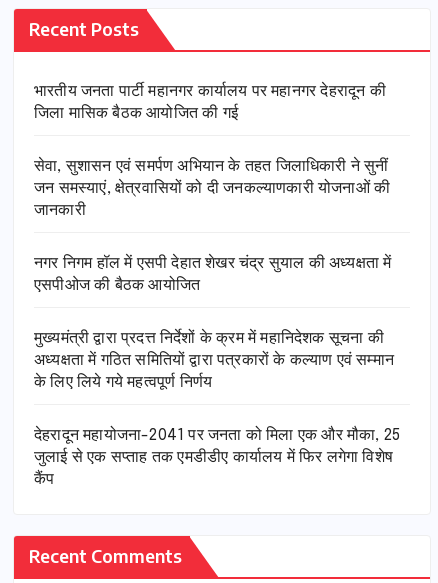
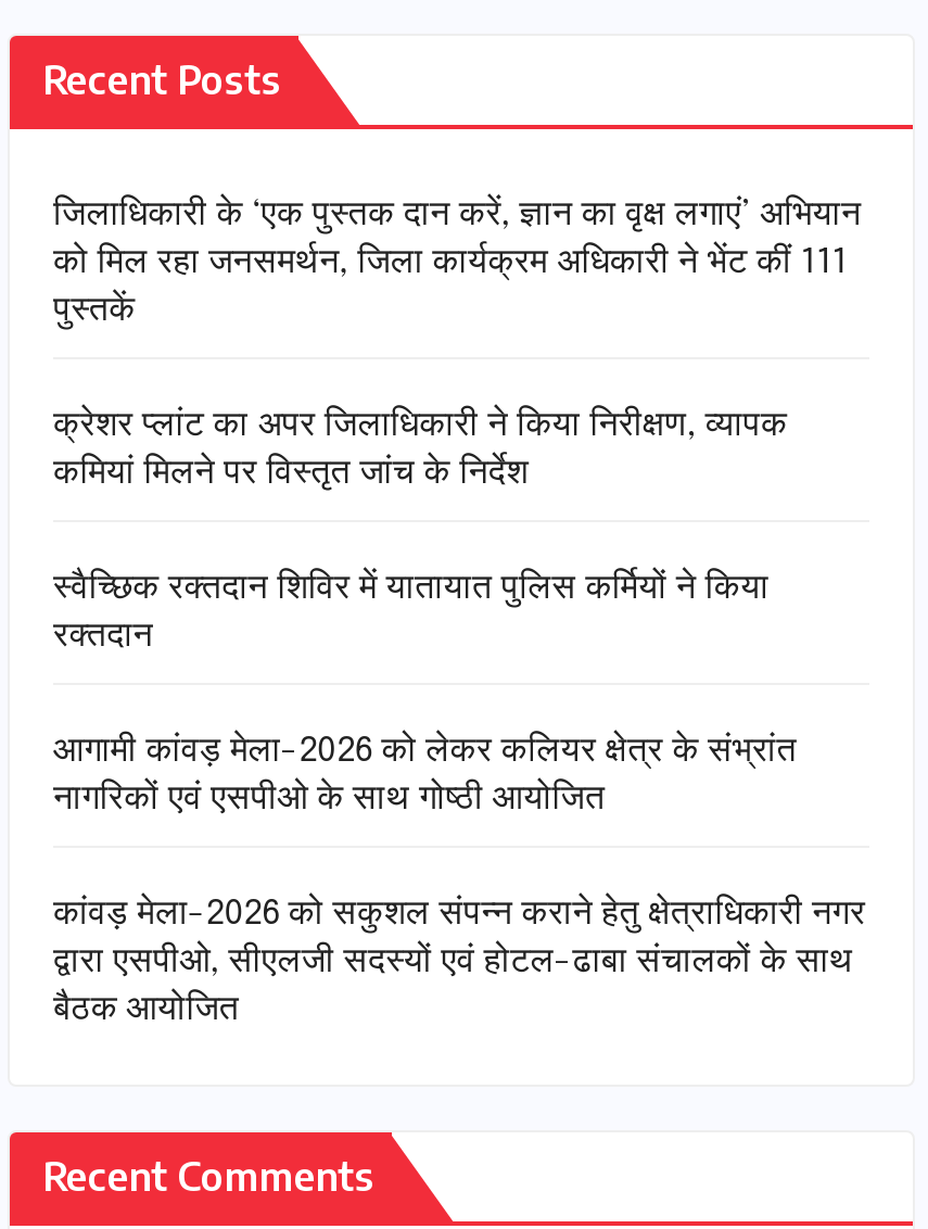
[34,83,386,122] भारतीय जनता पार्टी महानगर कार्यालय पर महानगर देहरादून की | जिला मासिक बैठक आयोजित की गई -> [53,197,861,330] जिलाधिकारी के ‘एक पुस्तक दान करें, ज्ञान का वृक्ष लगाएं’ अभियान | को मिल रहा जनसमर्थन, जिला कार्यक्रम अधिकारी ने भेंट कीं 111 | पुस्तकें
[34,158,390,219] सेवा, सुशासन एवं समर्पण अभियान के तहत जिलाधिकारी ने सुनीं | जन समस्याएं, क्षेत्रवासियों को दी जनकल्याणकारी योजनाओं की | जानकारी -> [53,408,787,492] क्रेशर प्लांट का अपर जिलाधिकारी ने किया निरीक्षण, व्यापक | कमियां मिलने पर विस्तृत जांच के निर्देश
[34,255,391,294] नगर निगम हॉल में एसपी देहात शेखर चंद्र सुयाल की अध्यक्षता में | एसपीओज की बैठक आयोजित -> [53,571,769,655] स्वैच्छिक रक्तदान शिविर में यातायात पुलिस कर्मियों ने किया | रक्तदान
[34,330,394,391] मुख्यमंत्री द्वारा प्रदत्त निर्देशों के क्रम में महानिदेशक सूचना की | अध्यक्षता में गठित समितियों द्वारा पत्रकारों के कल्याण एवं सम्मान | के लिए लिये गये महत्वपूर्ण निर्णय -> [53,733,796,818] आगामी कांवड़ मेला-2026 को लेकर कलियर क्षेत्र के संभ्रांत | नागरिकों एवं एसपीओ के साथ गोष्ठी आयोजित
[34,427,400,488] देहरादून महायोजना-2041 पर जनता को मिला एक और मौका, 25 | जुलाई से एक सप्ताह तक एमडीडीए कार्यालय में फिर लगेगा विशेष | कैंप -> [53,896,865,1029] कांवड़ मेला-2026 को सकुशल संपन्न कराने हेतु क्षेत्राधिकारी नगर | द्वारा एसपीओ, सीएलजी सदस्यों एवं होटल-ढाबा संचालकों के साथ | बैठक आयोजित

